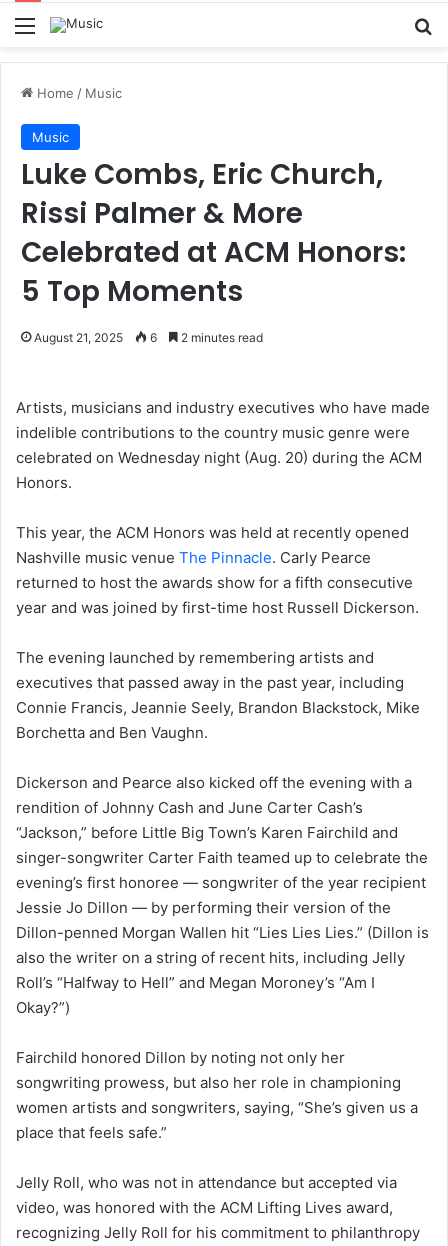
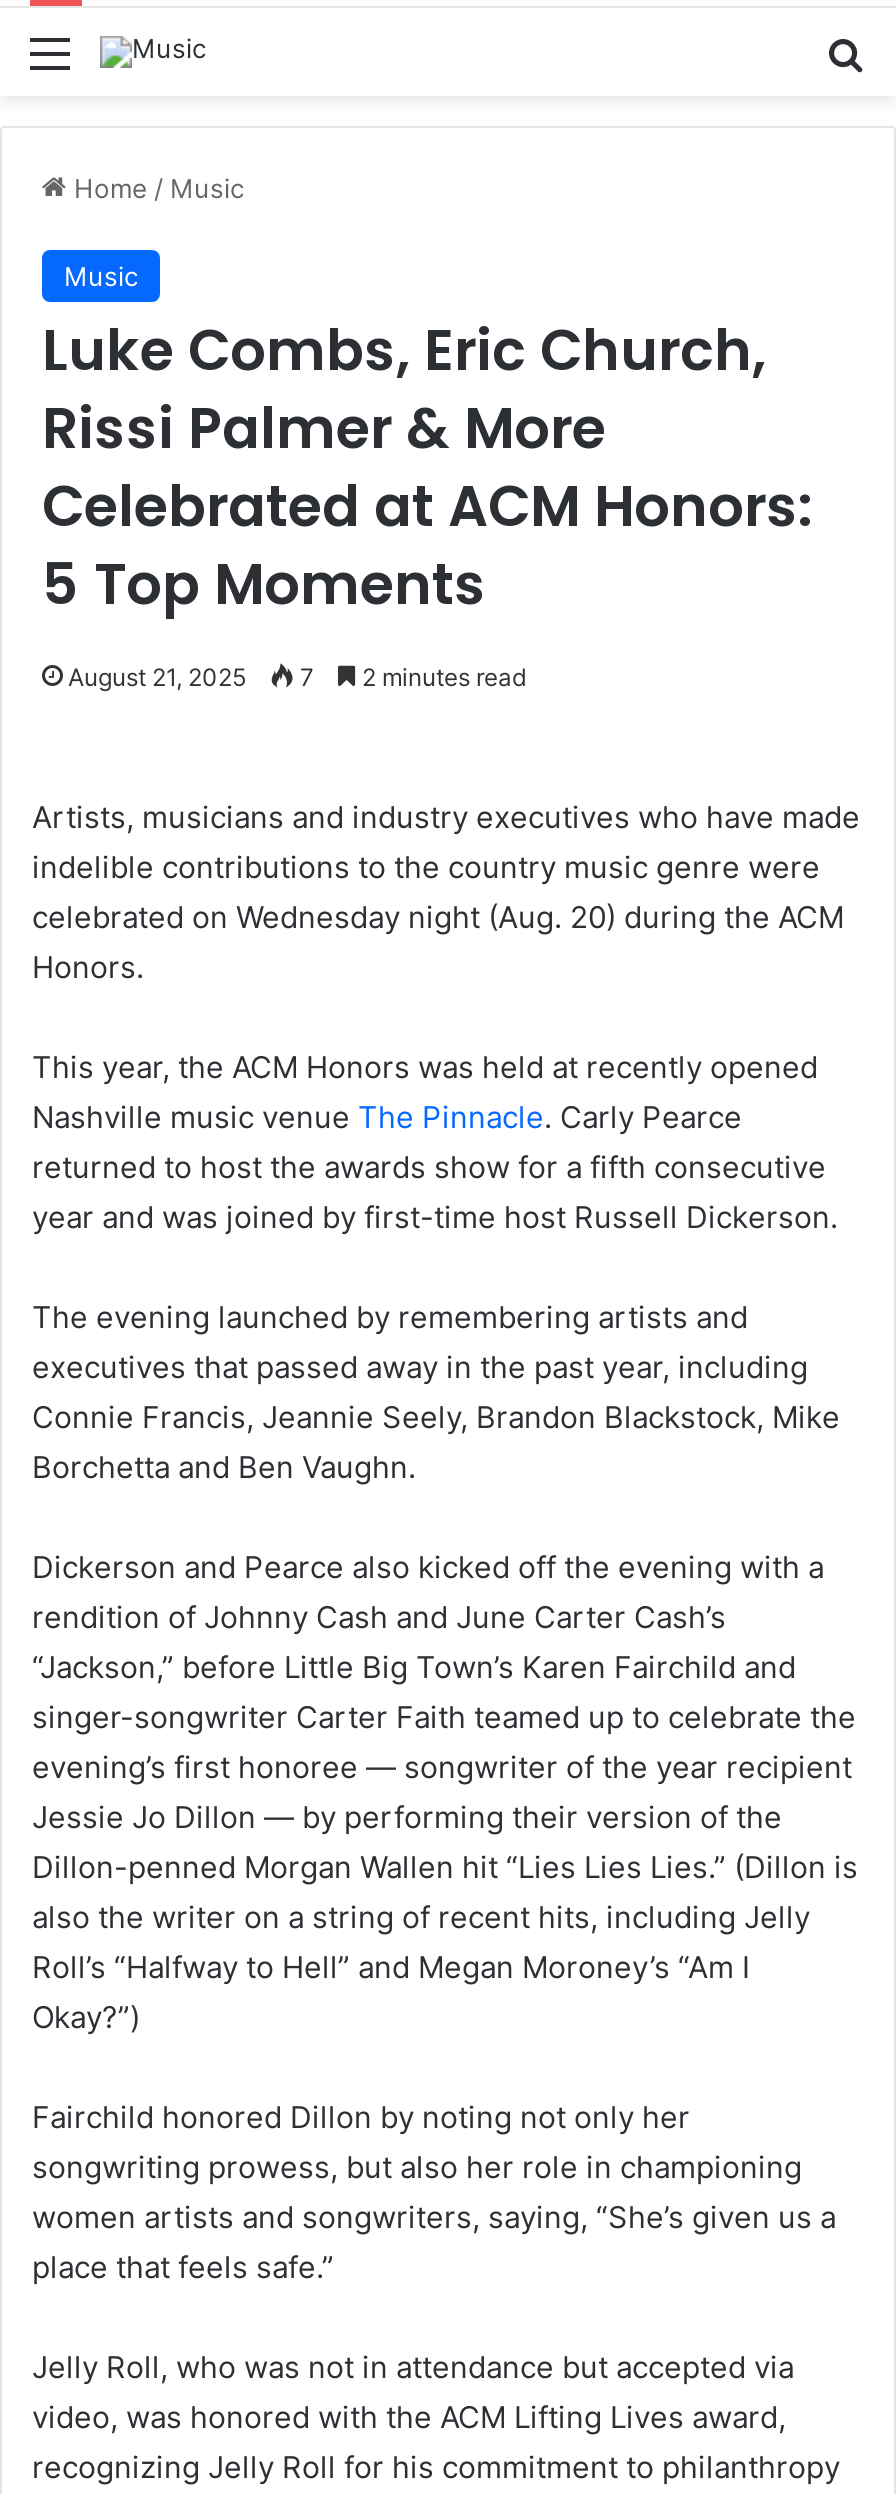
[34,330,263,345] August 21, 2025 6 2 minutes read -> [68,662,526,692] August 21, 2025 7 2 minutes read

